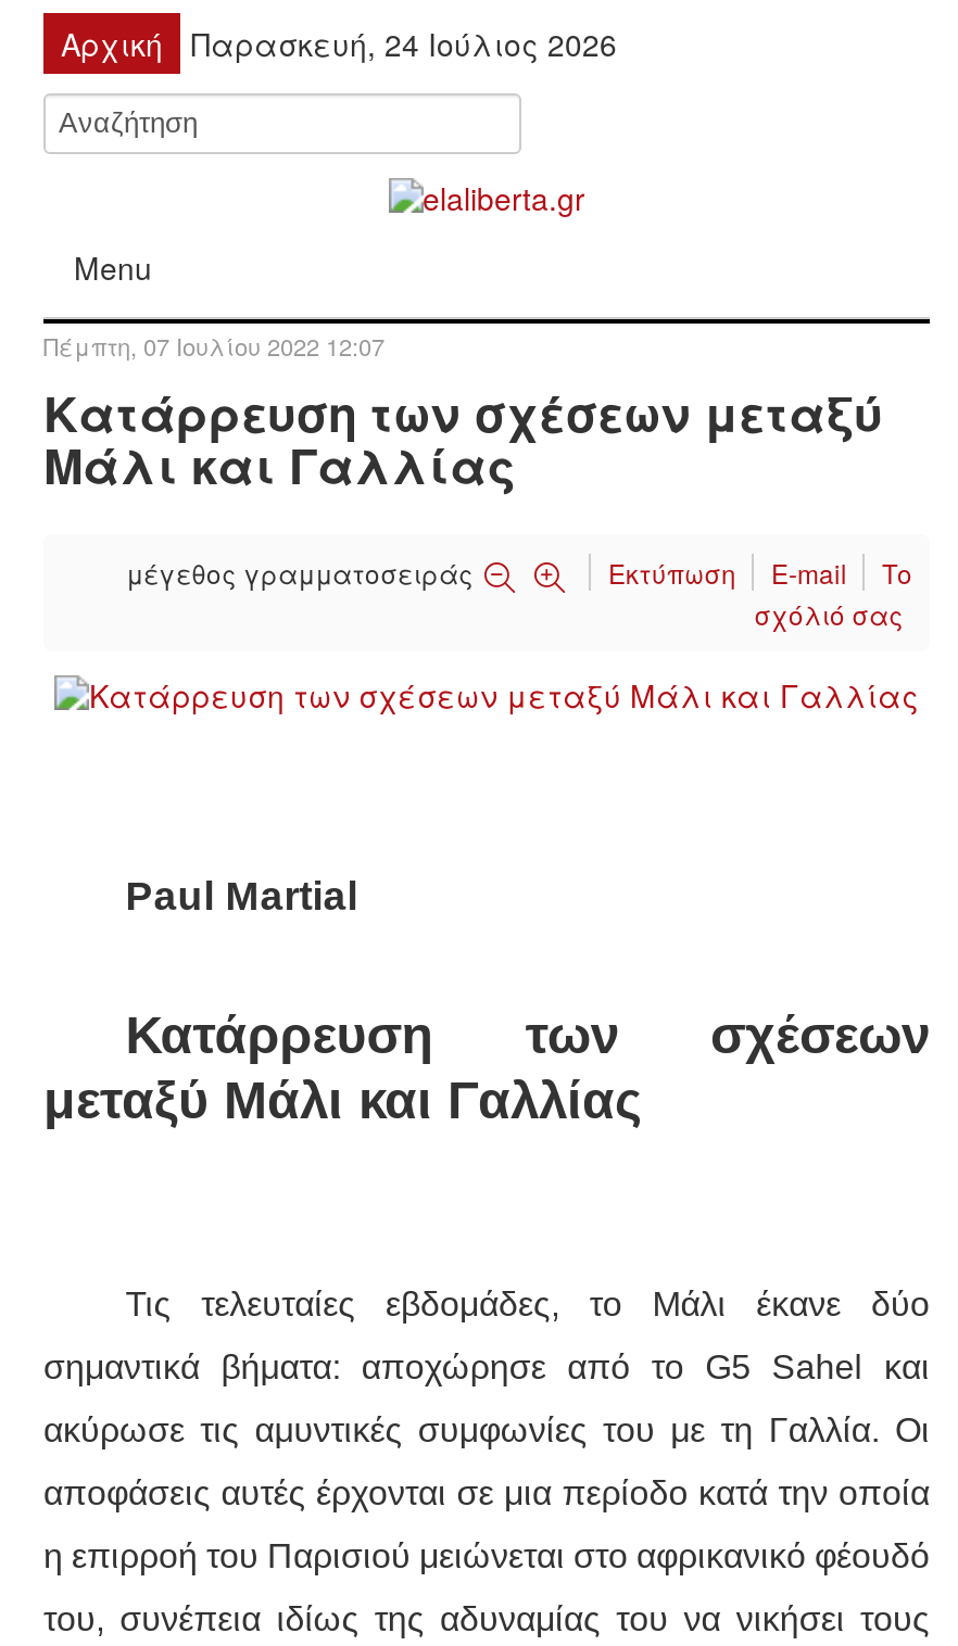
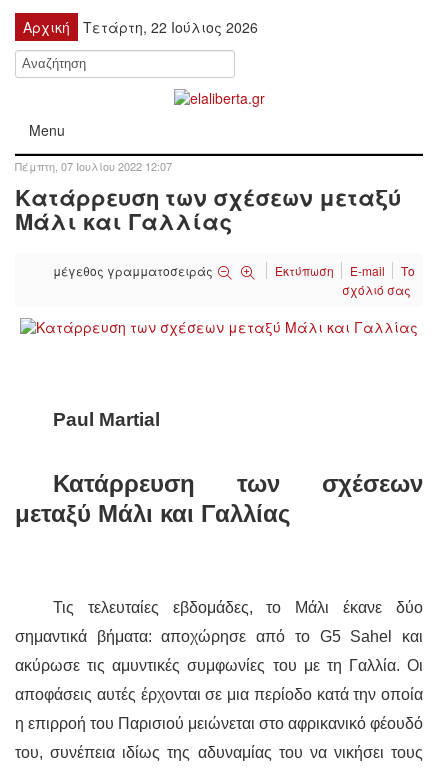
[191,22,617,65] Παρασκευή, 24 Ιούλιος 2026 -> [83,17,258,37] Τετάρτη, 22 Ιούλιος 2026

